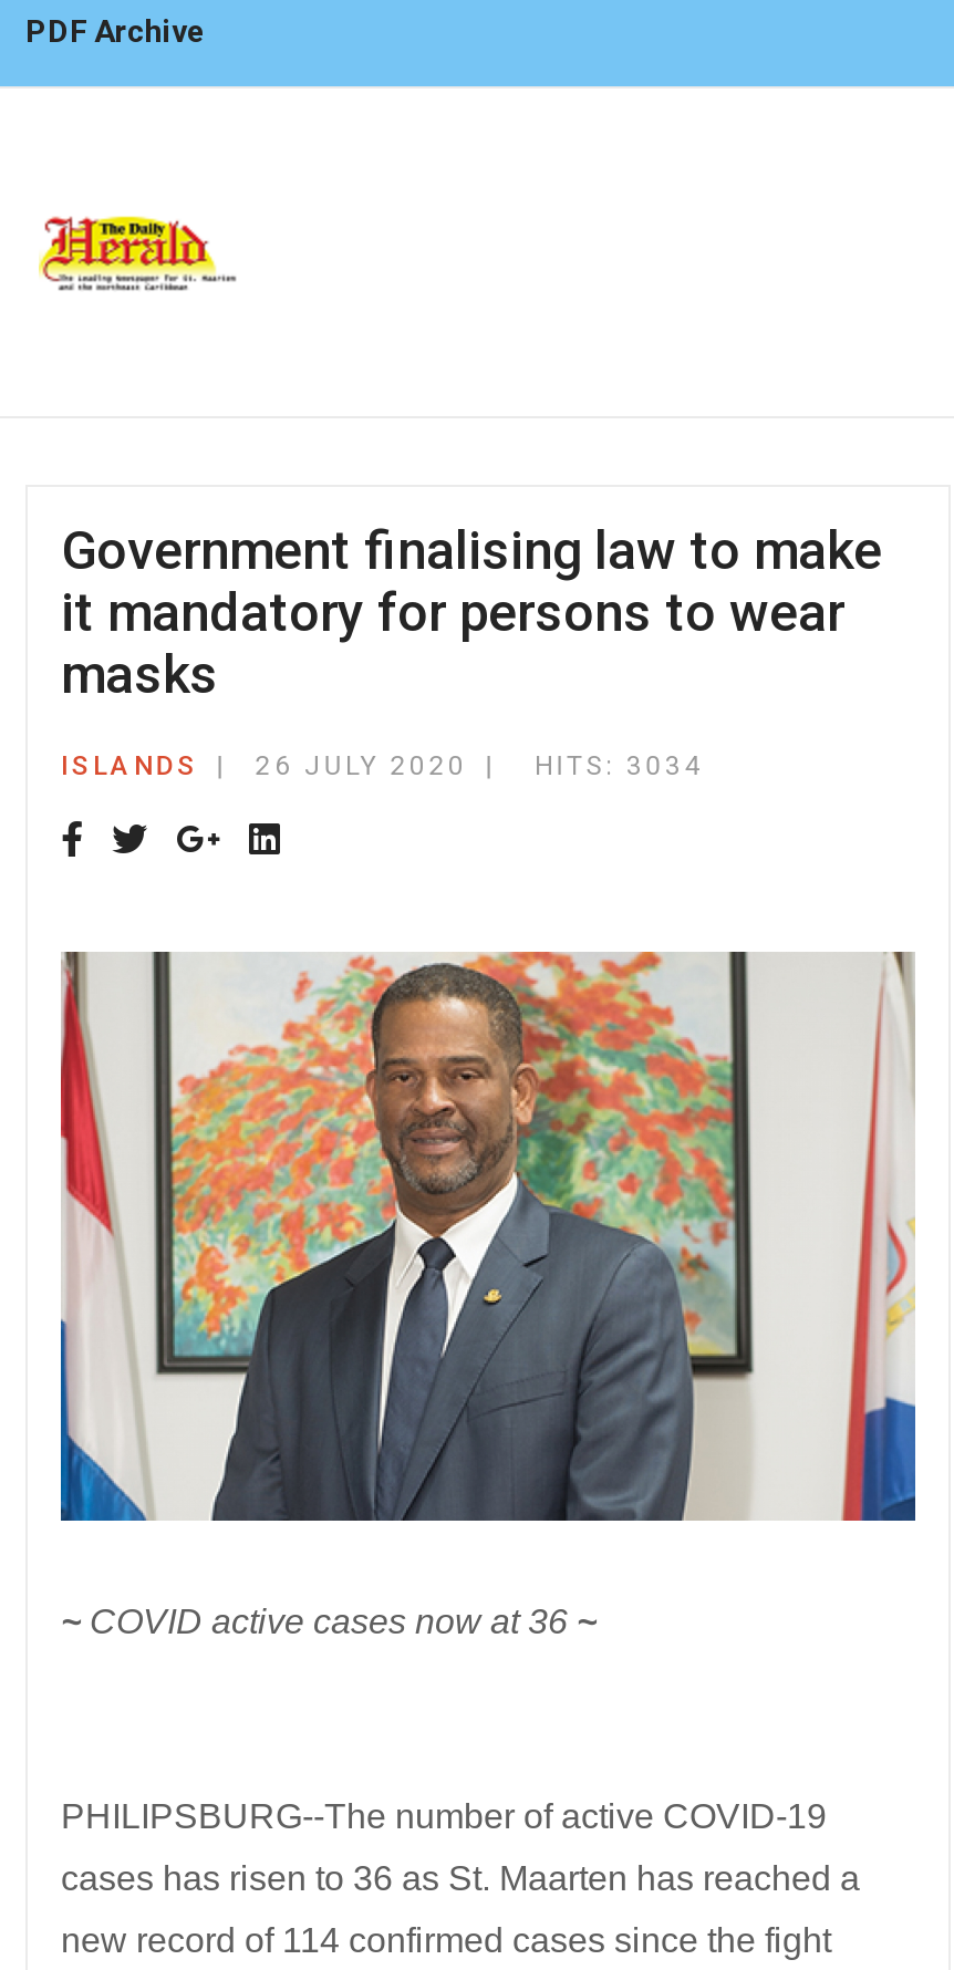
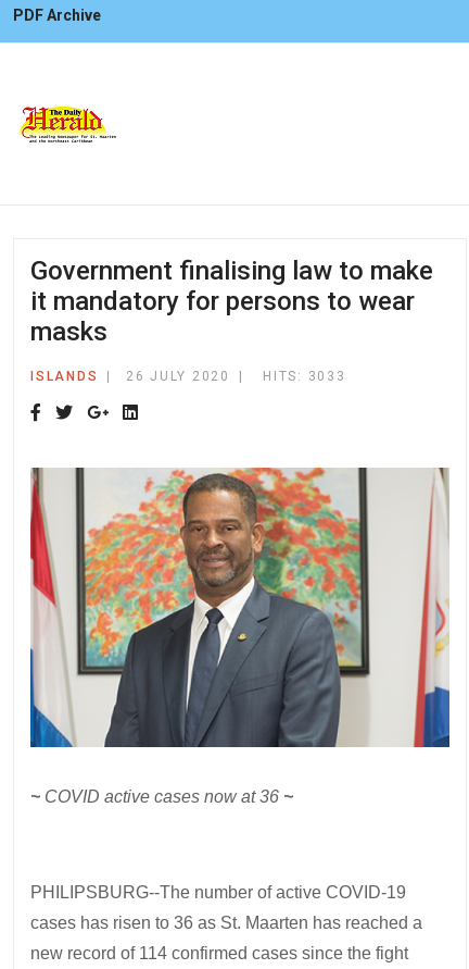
[535,750,704,781] HITS: 3034 -> [263,369,346,384] HITS: 3033

